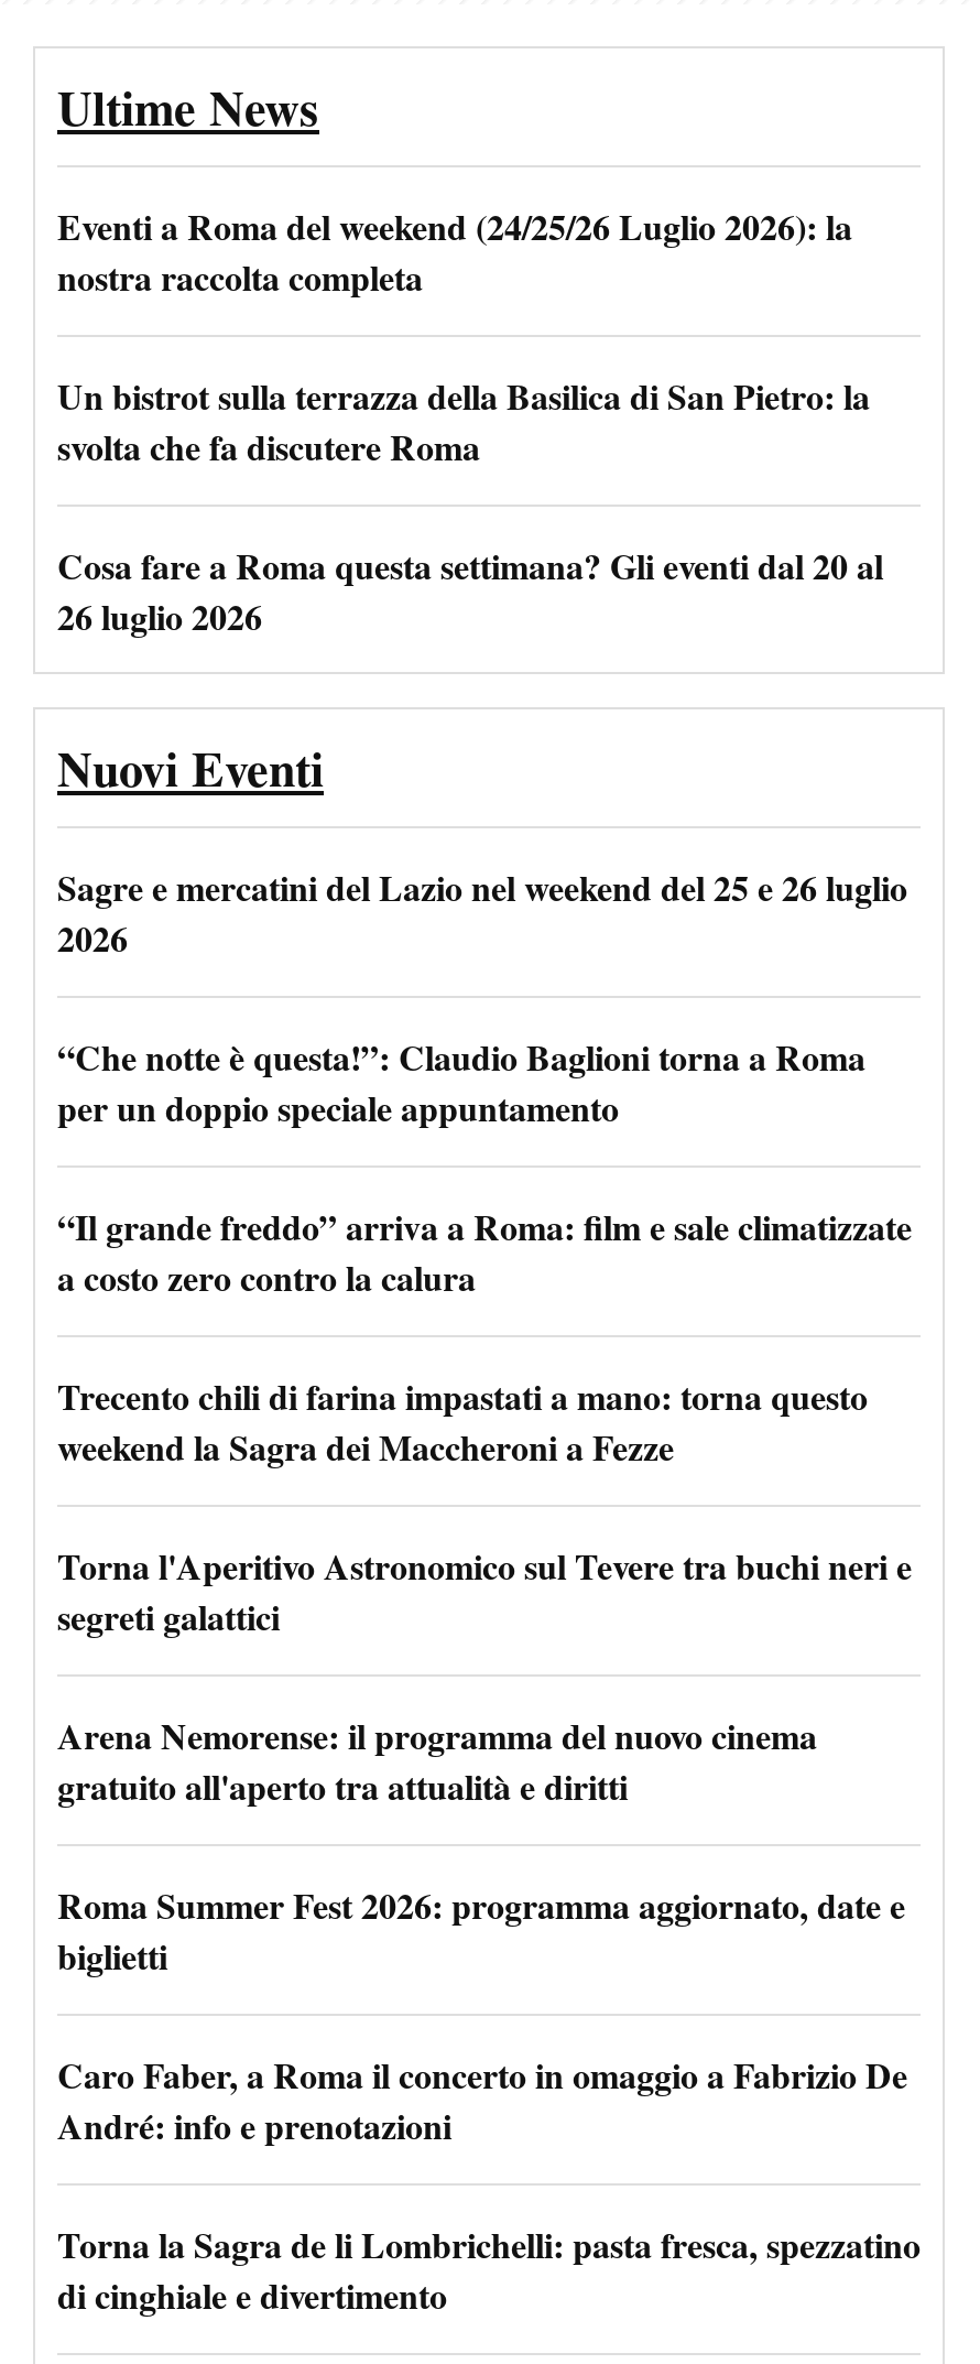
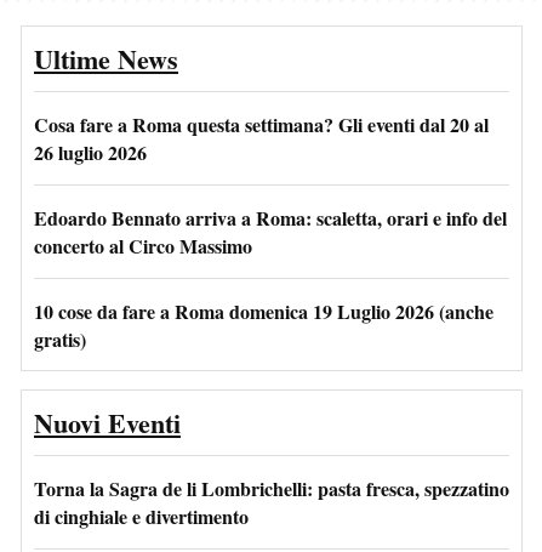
[57,200,870,471] Eventi a Roma del weekend (24/25/26 Luglio 2026): la | nostra raccolta completa | Un bistrot sulla terrazza della Basilica di San Pietro: la | svolta che fa discutere Roma -> none
none -> [34,204,507,353] Edoardo Bennato arriva a Roma: scaletta, orari e info del | concerto al Circo Massimo | 10 cose da fare a Roma domenica 19 Luglio 2026 (anche | gratis)
[57,861,912,2150] Sagre e mercatini del Lazio nel weekend del 25 e 26 luglio | 2026 | “Che notte è questa!”: Claudio Baglioni torna a Roma | per un doppio speciale appuntamento | “Il grande freddo” arriva a Roma: film e sale climatizzate | a costo zero contro la calura | Trecento chili di farina impastati a mano: torna questo | weekend la Sagra dei Maccheroni a Fezze | Torna l'Aperitivo Astronomico sul Tevere tra buchi neri e | segreti galattici | Arena Nemorense: il programma del nuovo cinema | gratuito all'aperto tra attualità e diritti | Roma Summer Fest 2026: programma aggiornato, date e | biglietti | Caro Faber, a Roma il concerto in omaggio a Fabrizio De | André: info e prenotazioni -> none

